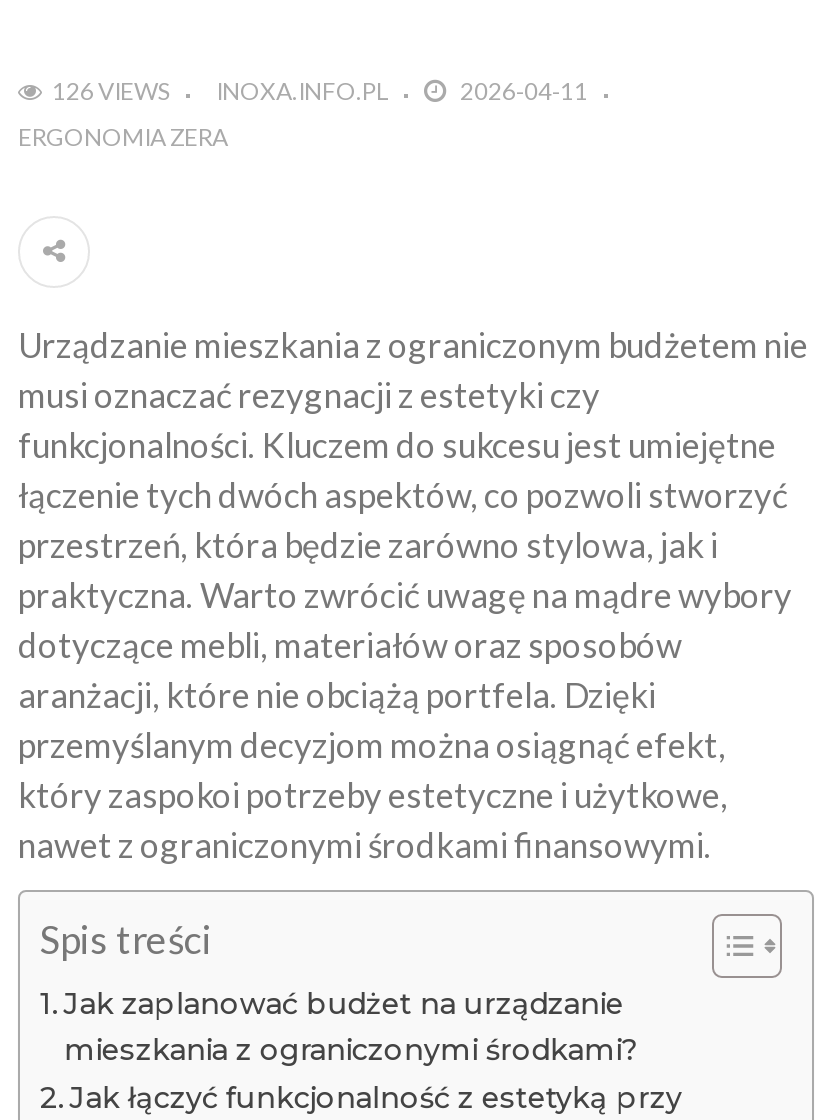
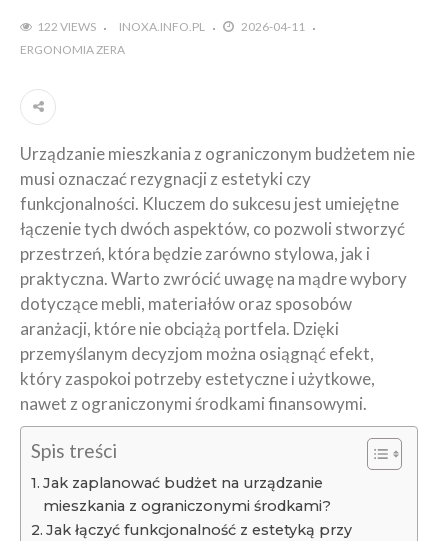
[52,75,388,105] 126 VIEWS INOXA.INFO.PL -> [37,18,205,33] 122 VIEWS INOXA.INFO.PL

